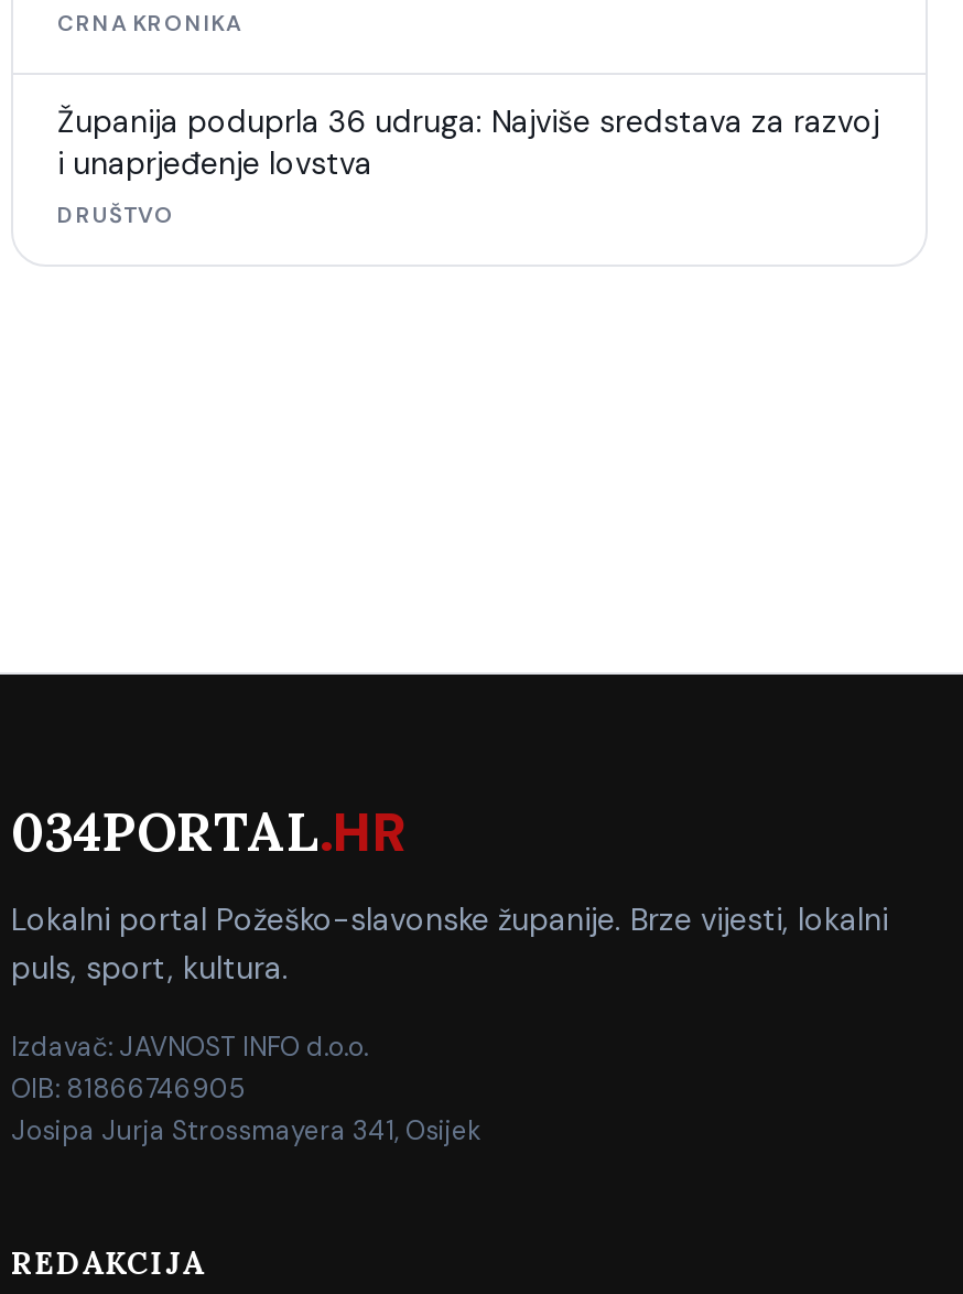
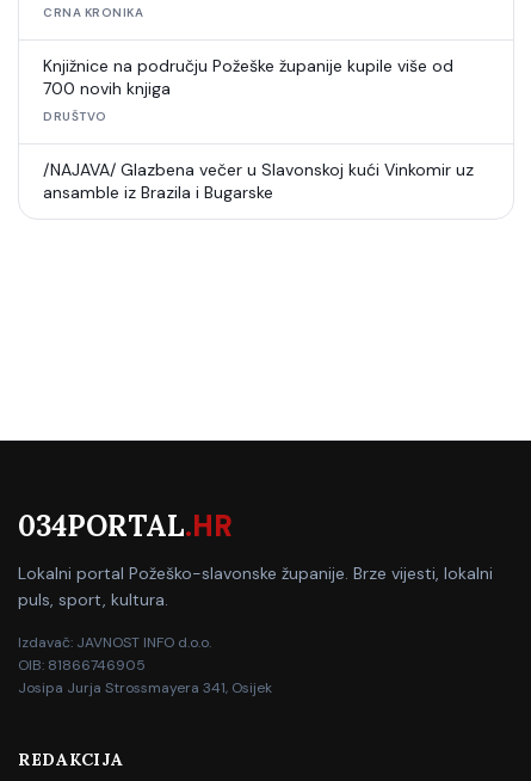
[57,101,879,183] Županija poduprla 36 udruga: Najviše sredstava za razvoj | i unaprjeđenje lovstva -> [43,55,453,99] Knjižnice na području Požeške županije kupile više od | 700 novih knjiga
none -> [43,159,474,203] /NAJAVA/ Glazbena večer u Slavonskoj kući Vinkomir uz | ansamble iz Brazila i Bugarske

